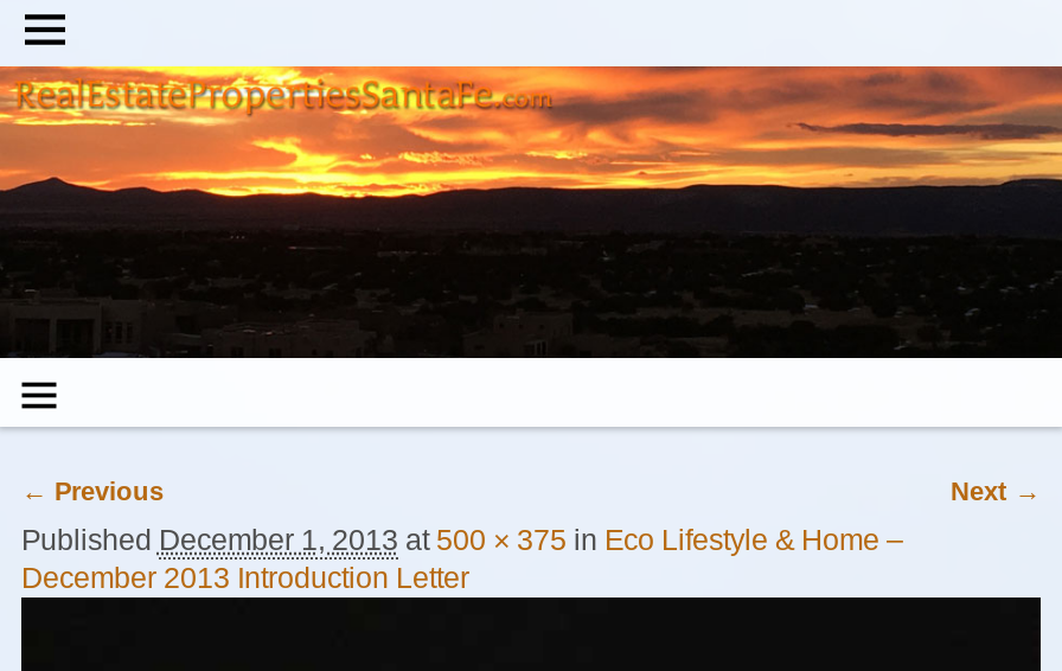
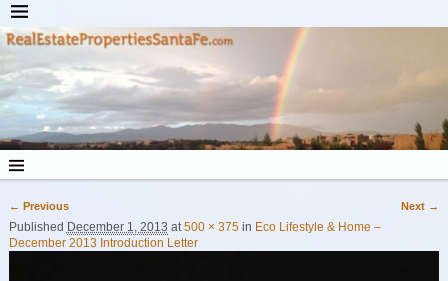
[7,64,1055,360] [image] -> [3,27,445,151] [image]

